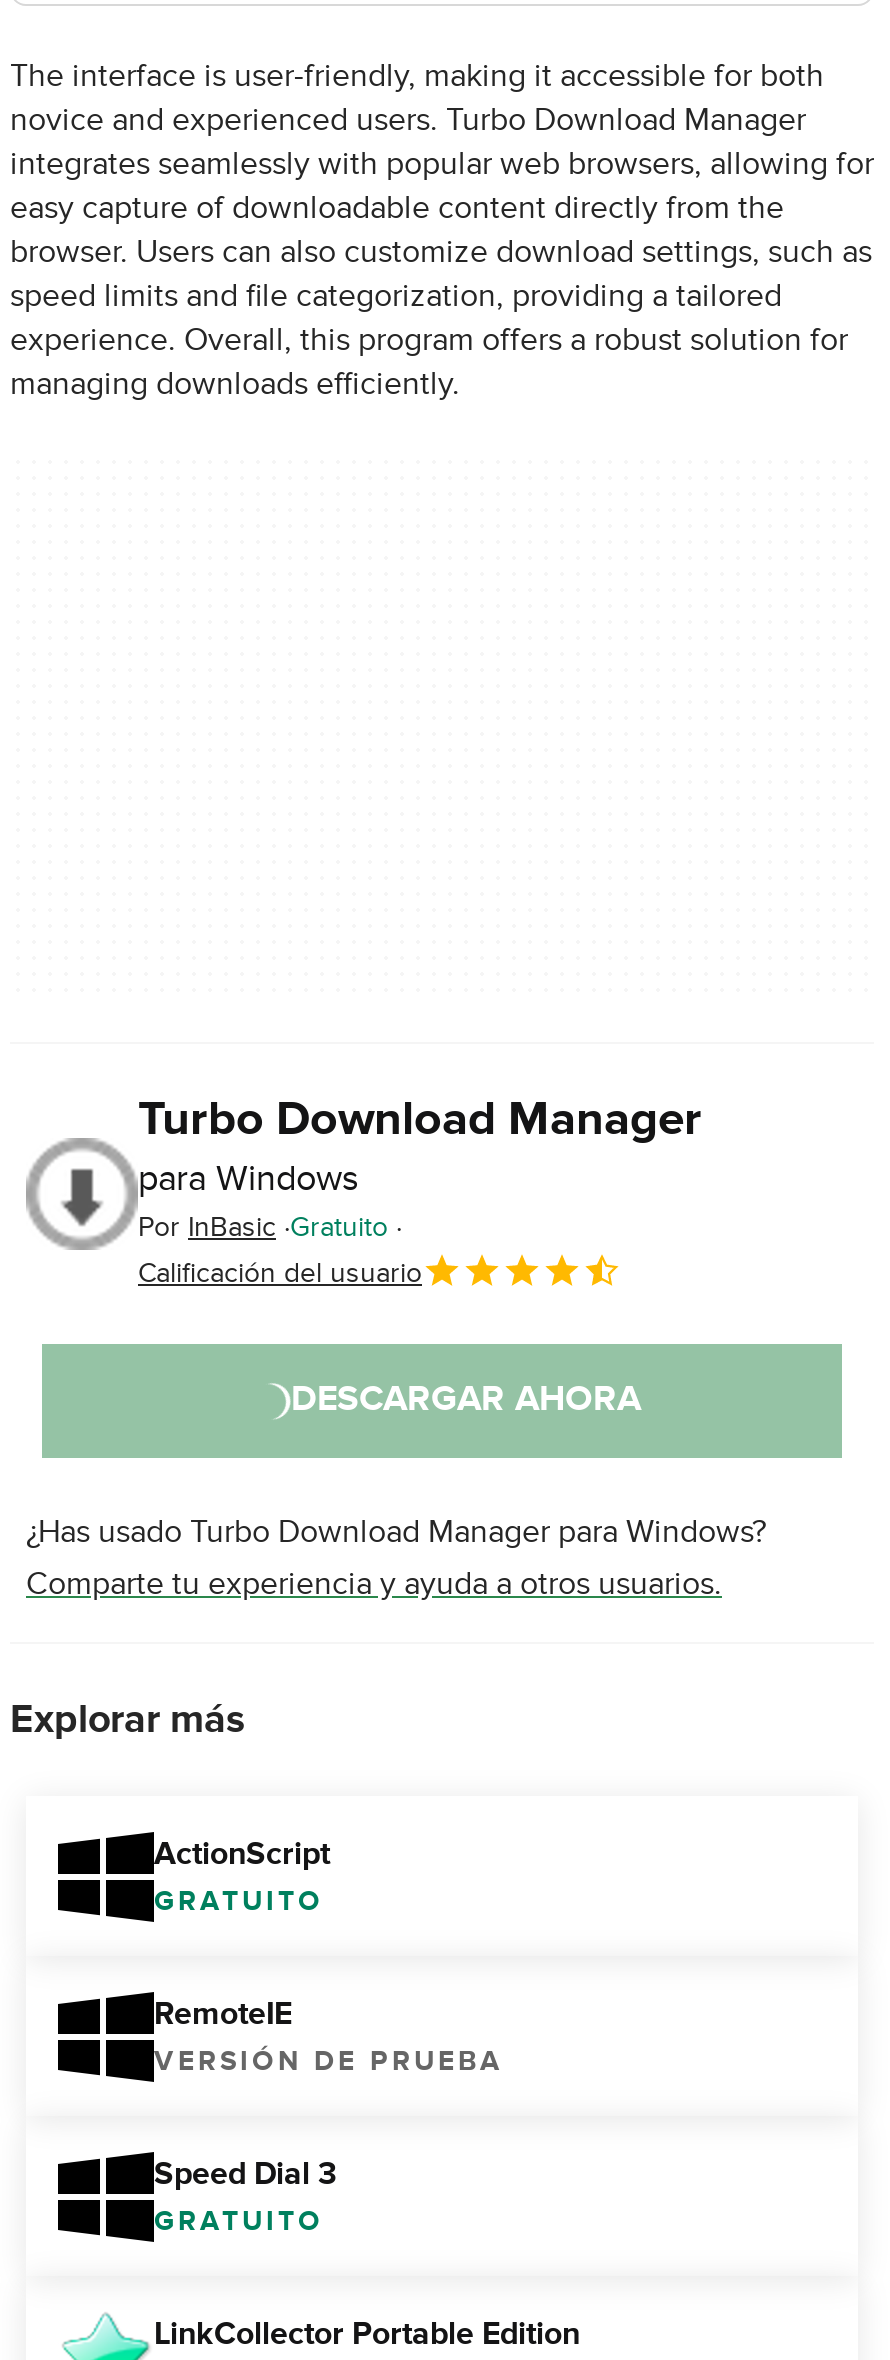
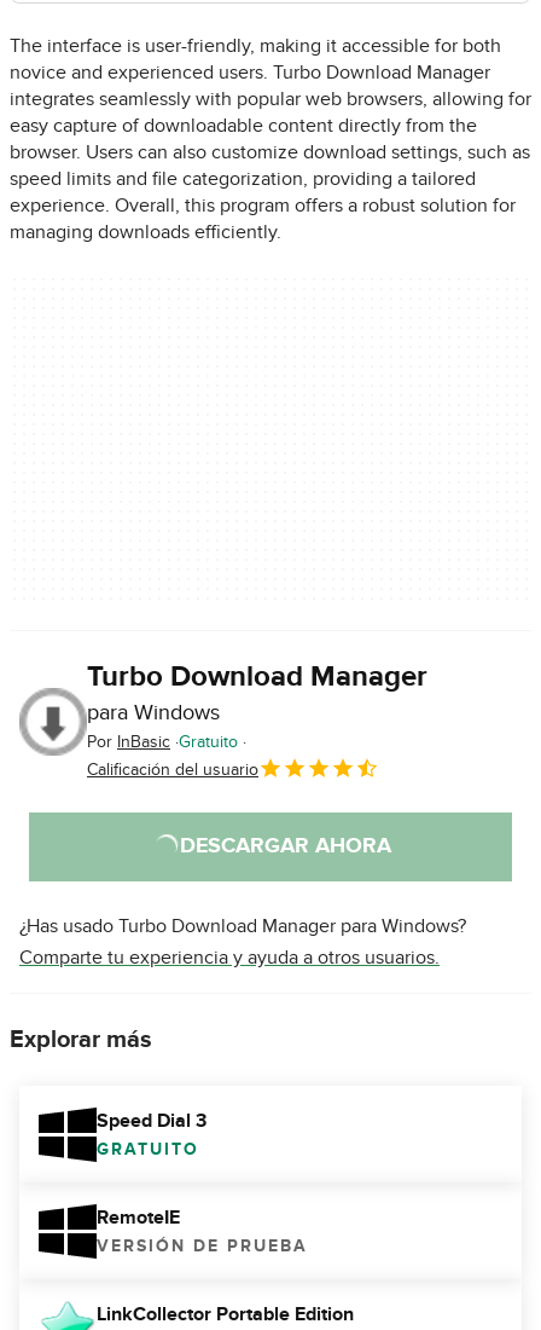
[154,1833,330,1873] ActionScript -> [97,1108,206,1132] Speed Dial 3
[154,2153,336,2237] Speed Dial 3 | GRATUITO -> none

